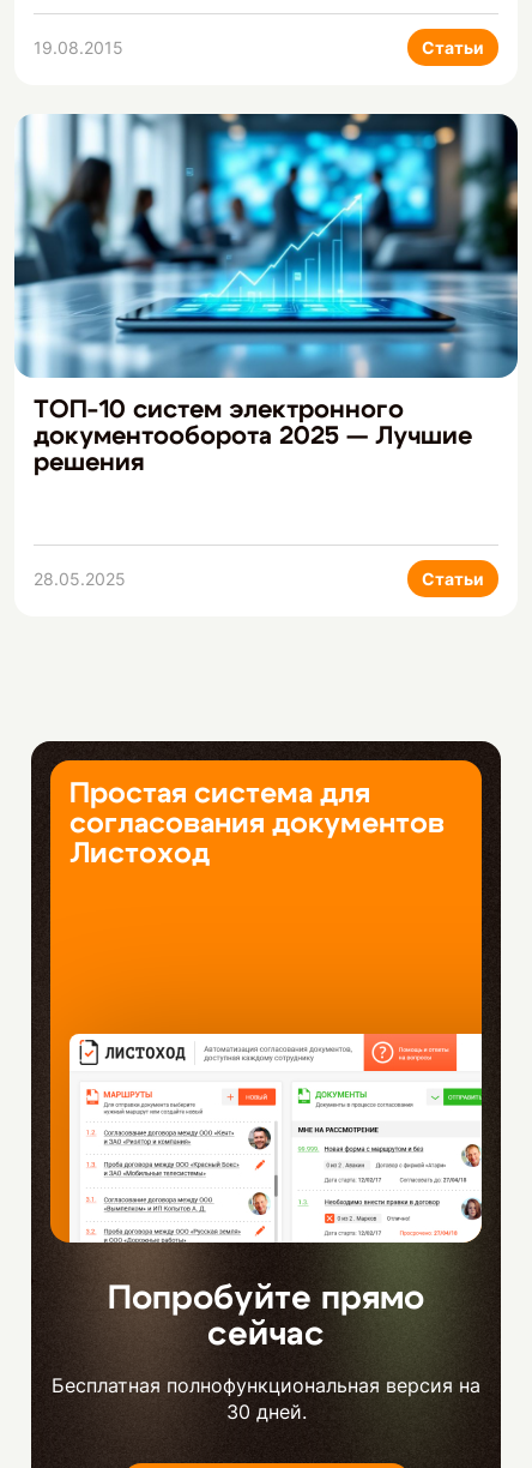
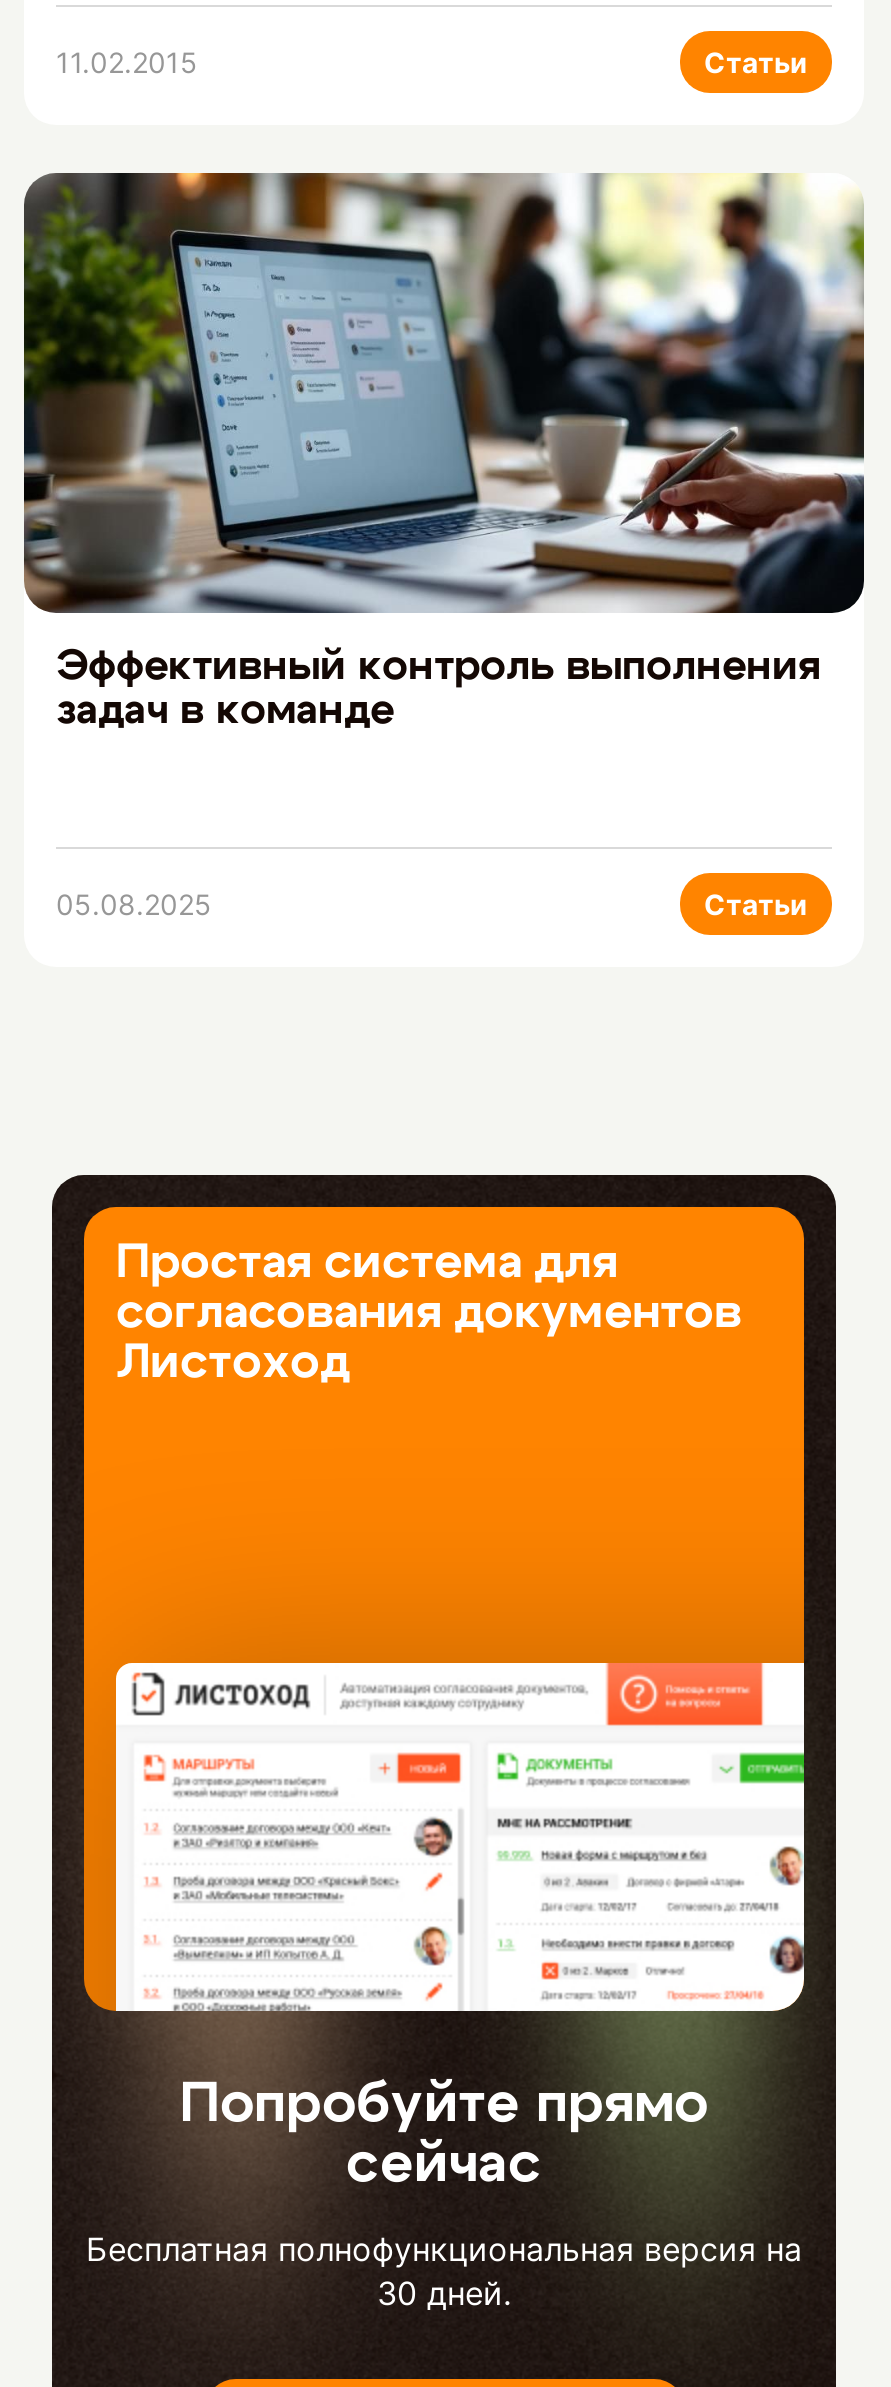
[34,38,123,58] 19.08.2015 -> [56,46,198,80] 11.02.2015
[13,113,519,475] [image] | ТОП-10 систем электронного | документооборота 2025 — Лучшие | решения -> [22,171,866,732] [image] | Эффективный контроль выполнения | задач в команде
[34,569,126,589] 28.05.2025 -> [56,888,212,922] 05.08.2025

